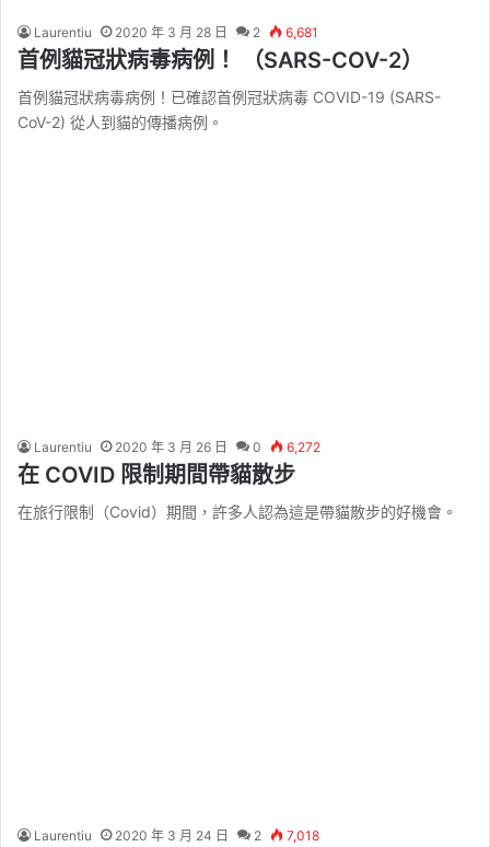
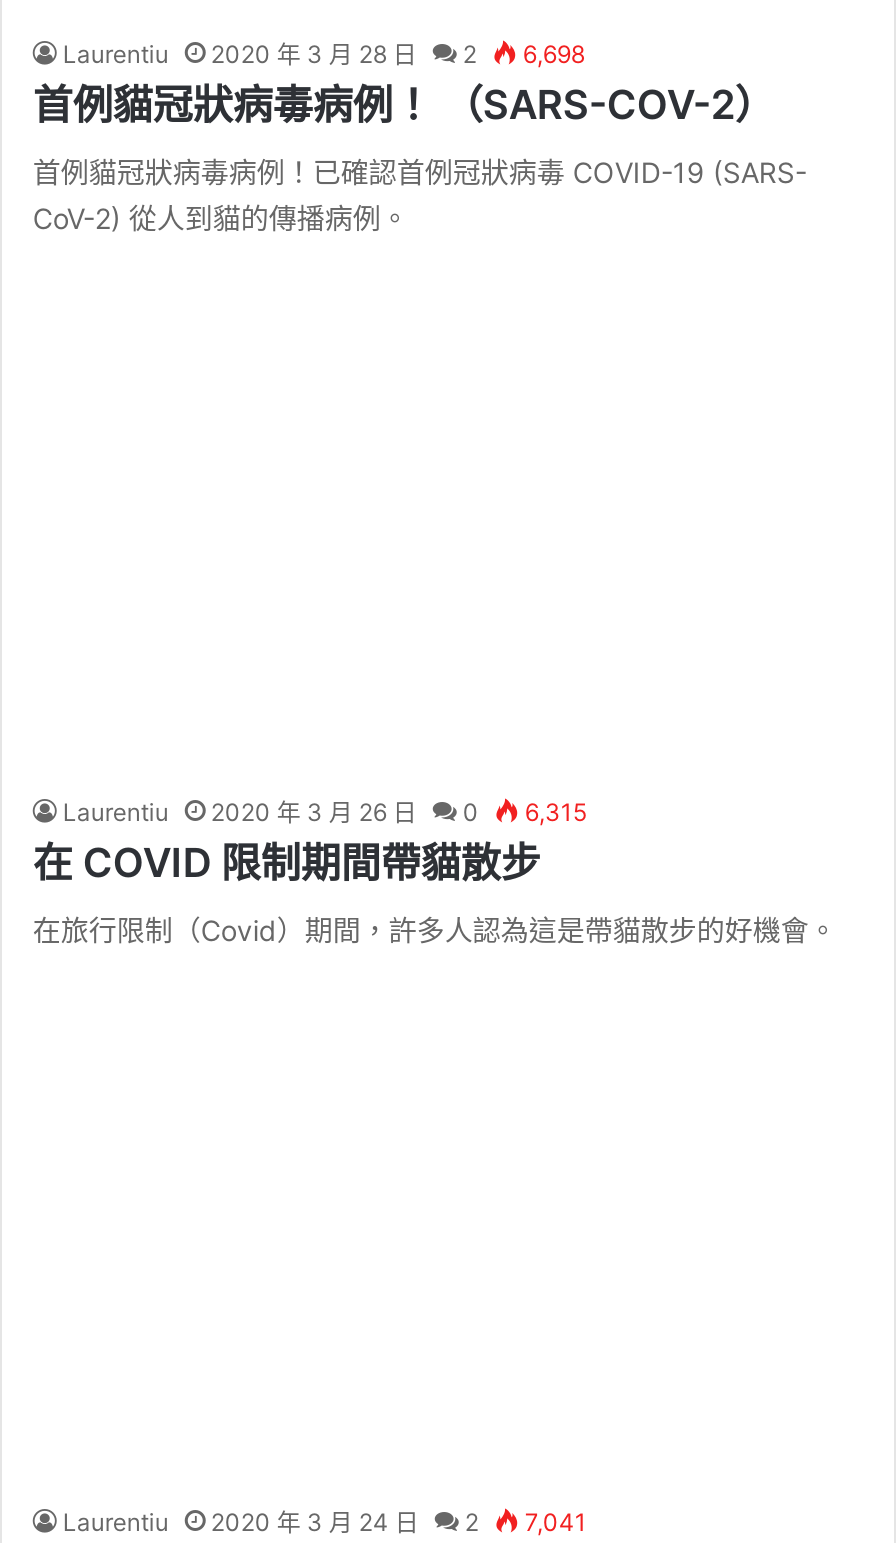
[34,25,319,41] Laurentiu 2020 年 3 月 28 日 2 6,681 -> [63,40,585,70] Laurentiu 2020 年 3 月 28 日 2 6,698
[34,438,321,455] Laurentiu 2020 年 3 月 26 日 0 6,272 -> [63,796,587,826] Laurentiu 2020 年 3 月 26 日 0 6,315
[34,827,320,844] Laurentiu 2020 年 3 月 24 日 2 7,018 -> [63,1507,587,1537] Laurentiu 2020 年 3 月 24 日 2 7,041

